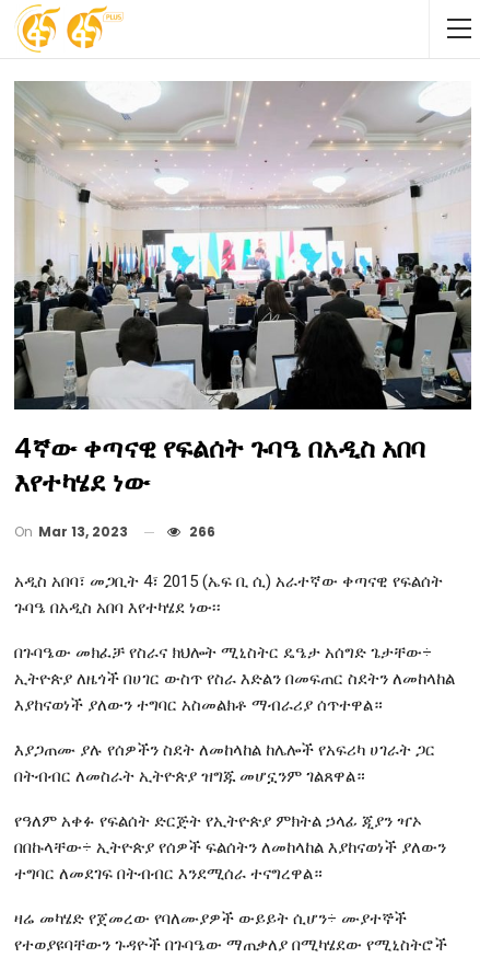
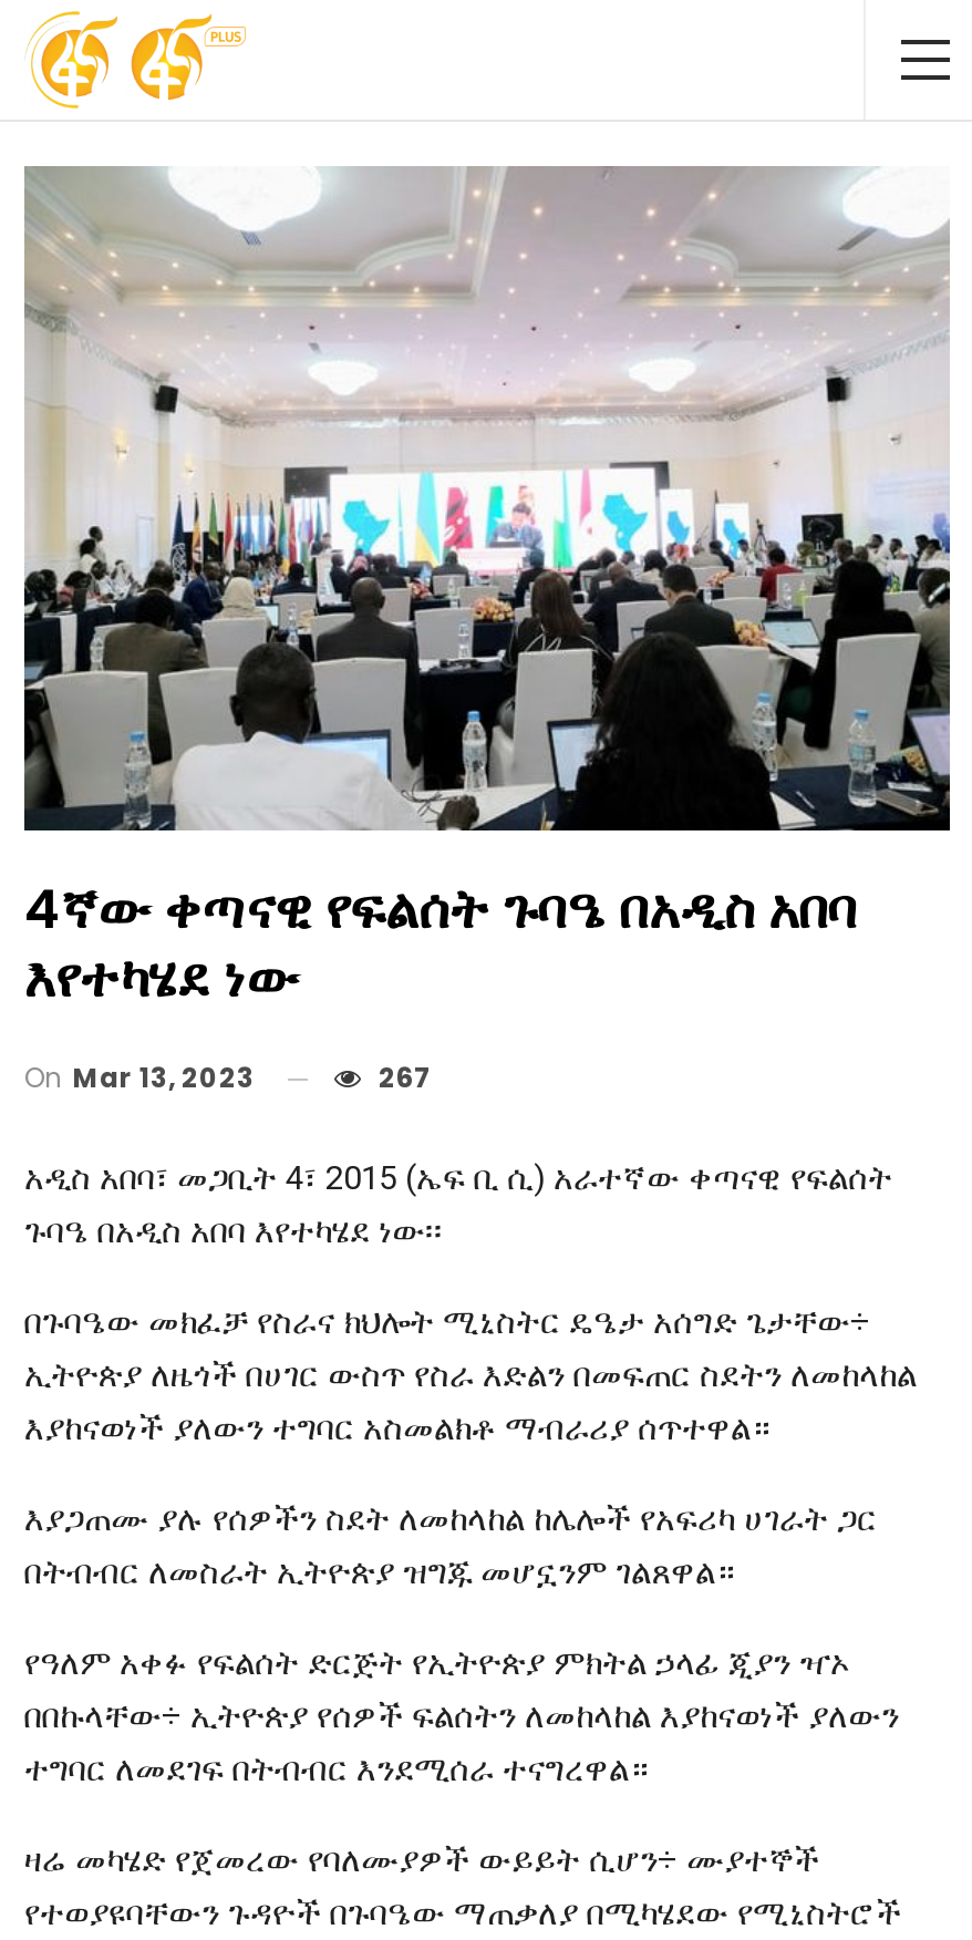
[189,522,215,540] 266 -> [379,1058,432,1095] 267

